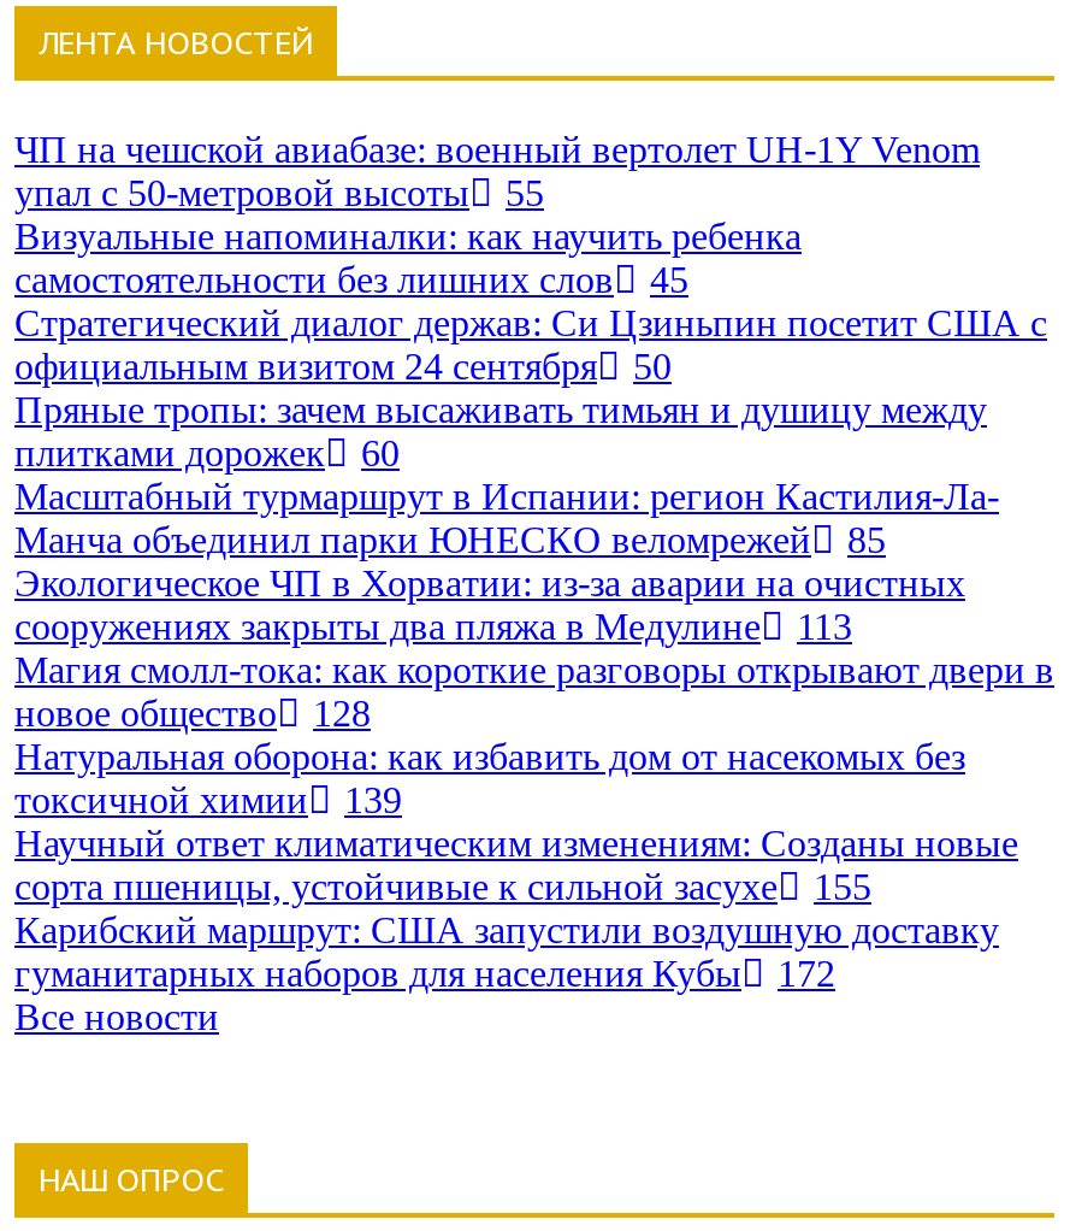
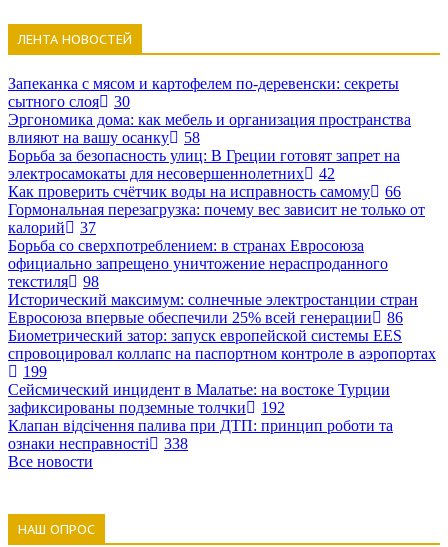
[14,130,1054,995] ЧП на чешской авиабазе: военный вертолет UH-1Y Venom | упал с 50-метровой высоты | 55 | Визуальные напоминалки: как научить ребенка | самостоятельности без лишних слов | 45 | Стратегический диалог держав: Си Цзиньпин посетит США с | официальным визитом 24 сентября | 50 | Пряные тропы: зачем высаживать тимьян и душицу между | плитками дорожек | 60 | Масштабный турмаршрут в Испании: регион Кастилия-Ла- | Манча объединил парки ЮНЕСКО веломрежей | 85 | Экологическое ЧП в Хорватии: из-за аварии на очистных | сооружениях закрыты два пляжа в Медулине | 113 | Магия смолл-тока: как короткие разговоры открывают двери в | новое общество | 128 | Натуральная оборона: как избавить дом от насекомых без | токсичной химии | 139 | Научный ответ климатическим изменениям: Созданы новые | сорта пшеницы, устойчивые к сильной засухе | 155 | Карибский маршрут: США запустили воздушную доставку | гуманитарных наборов для населения Кубы | 172 -> [8,75,436,452] Запеканка с мясом и картофелем по-деревенски: секреты | сытного слоя | 30 | Эргономика дома: как мебель и организация пространства | влияют на вашу осанку | 58 | Борьба за безопасность улиц: В Греции готовят запрет на | электросамокаты для несовершеннолетних | 42 | Как проверить счётчик воды на исправность самому | 66 | Гормональная перезагрузка: почему вес зависит не только от | калорий | 37 | Борьба со сверхпотреблением: в странах Евросоюза | официально запрещено уничтожение нераспроданного | текстиля | 98 | Исторический максимум: солнечные электростанции стран | Евросоюза впервые обеспечили 25% всей генерации | 86 | Биометрический затор: запуск европейской системы EES | спровоцировал коллапс на паспортном контроле в аэропортах | 199 | Сейсмический инцидент в Малатье: на востоке Турции | зафиксированы подземные толчки | 192 | Клапан відсічення палива при ДТП: принцип роботи та | ознаки несправності | 338

